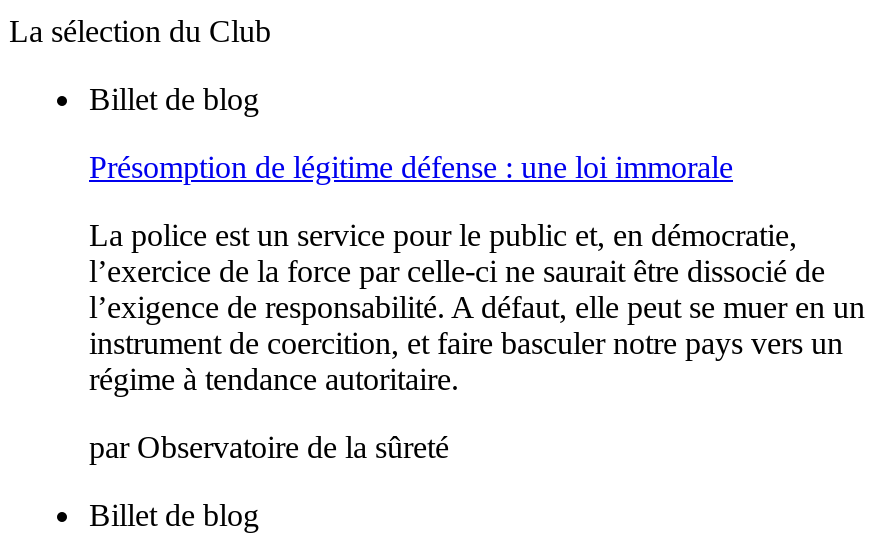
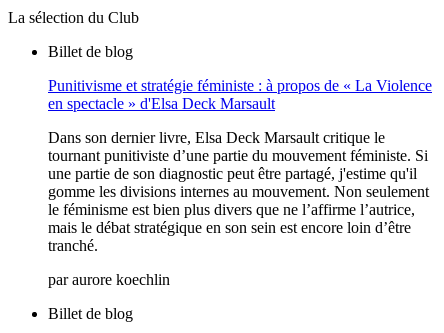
[89,150,733,184] Présomption de légitime défense : une loi immorale -> [48,77,432,112] Punitivisme et stratégie féministe : à propos de « La Violence | en spectacle » d'Elsa Deck Marsault
[89,218,865,396] La police est un service pour le public et, en démocratie, | l’exercice de la force par celle-ci ne saurait être dissocié de | l’exigence de responsabilité. A défaut, elle peut se muer en un | instrument de coercition, et faire basculer notre pays vers un | régime à tendance autoritaire. -> [48,129,429,254] Dans son dernier livre, Elsa Deck Marsault critique le | tournant punitiviste d’une partie du mouvement féministe. Si | une partie de son diagnostic peut être partagé, j'estime qu'il | gomme les divisions internes au mouvement. Non seulement | le féminisme est bien plus divers que ne l’affirme l’autrice, | mais le débat stratégique en son sein est encore loin d’être | tranché.
[89,430,449,464] par Observatoire de la sûreté -> [48,271,170,288] par aurore koechlin

